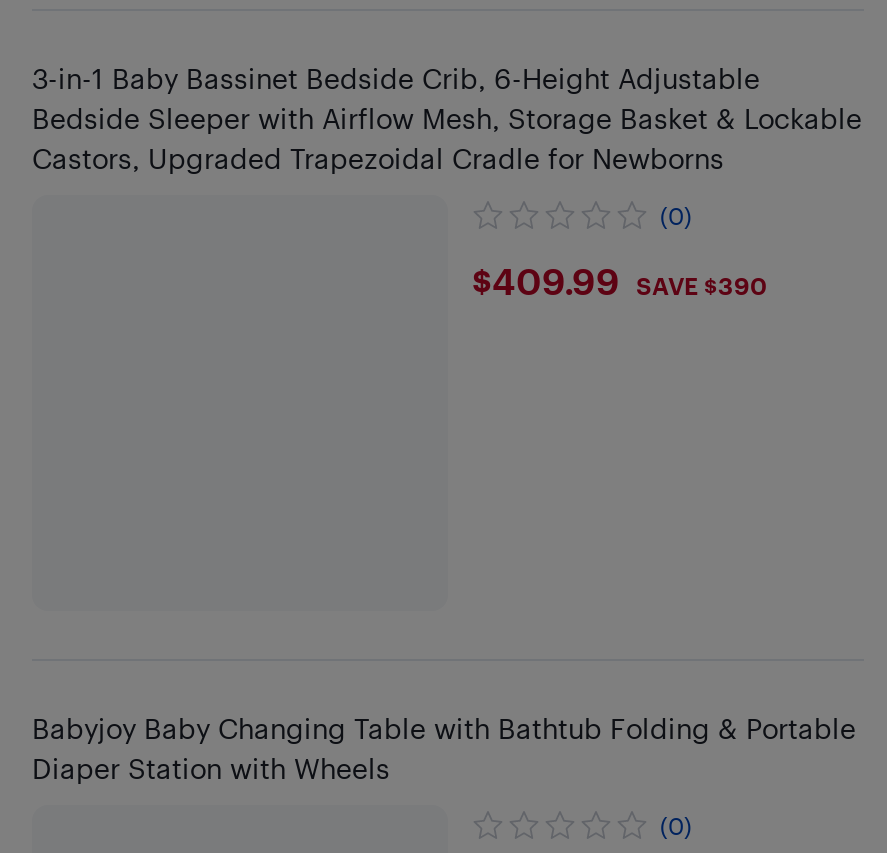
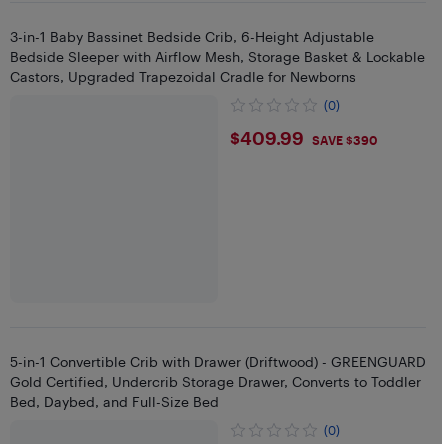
[32,711,856,785] Babyjoy Baby Changing Table with Bathtub Folding & Portable | Diaper Station with Wheels -> [10,353,426,410] 5-in-1 Convertible Crib with Drawer (Driftwood) - GREENGUARD | Gold Certified, Undercrib Storage Drawer, Converts to Toddler | Bed, Daybed, and Full-Size Bed

